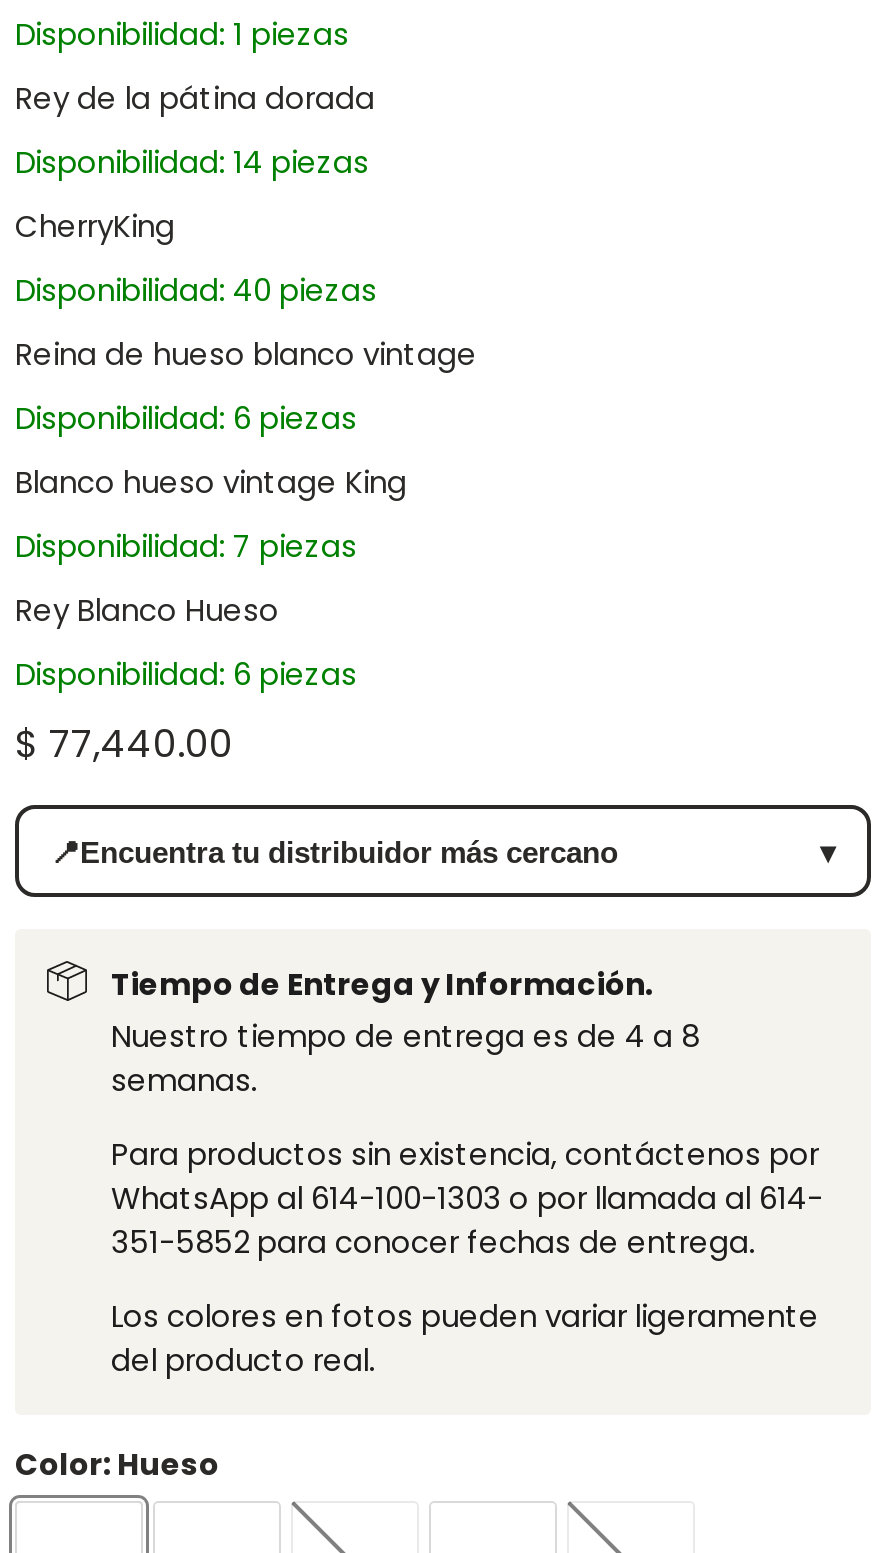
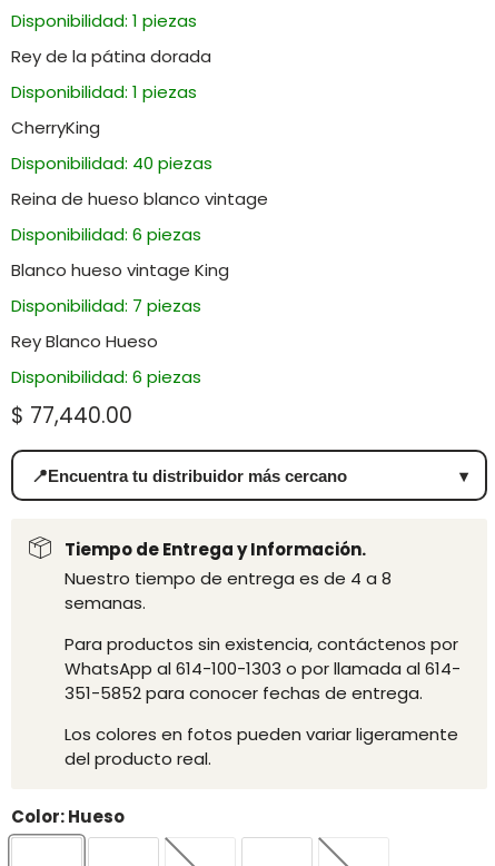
[15,142,369,184] Disponibilidad: 14 piezas -> [11,80,197,104] Disponibilidad: 1 piezas

